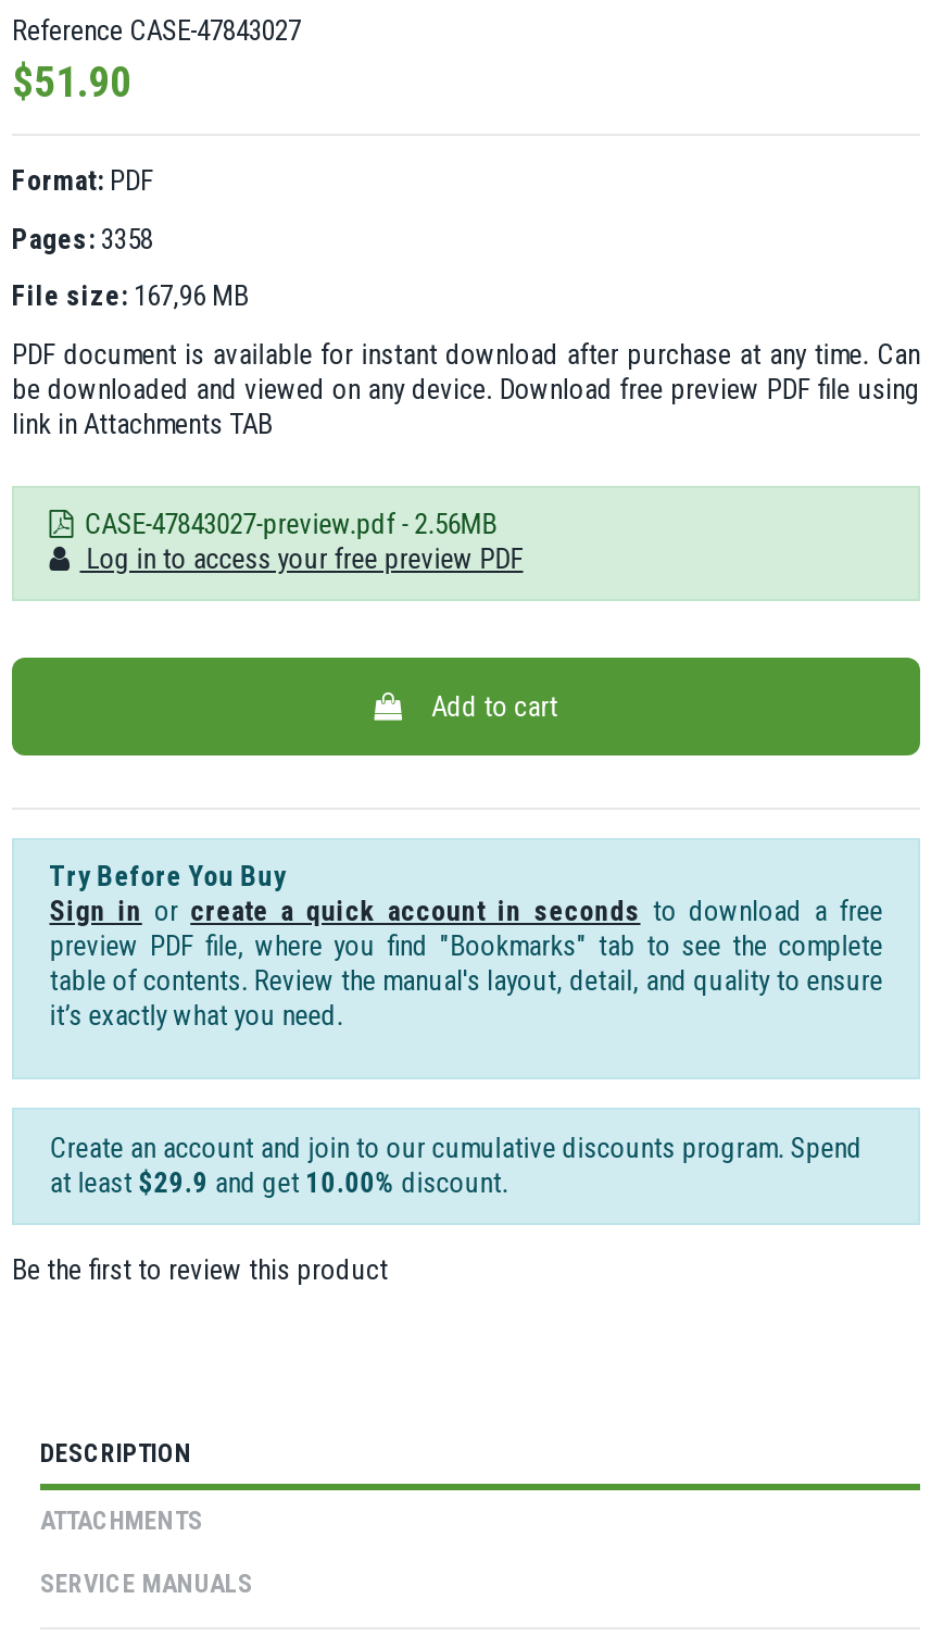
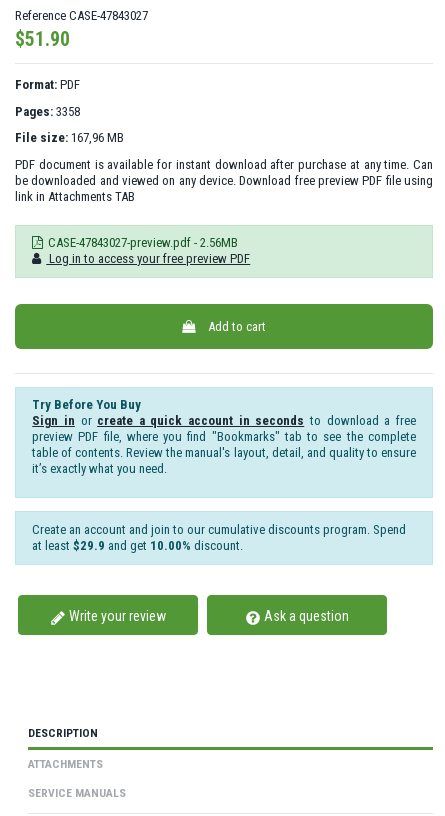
[12,1253,388,1286] Be the first to review this product -> [69,608,349,624] Write your review | Ask a question

